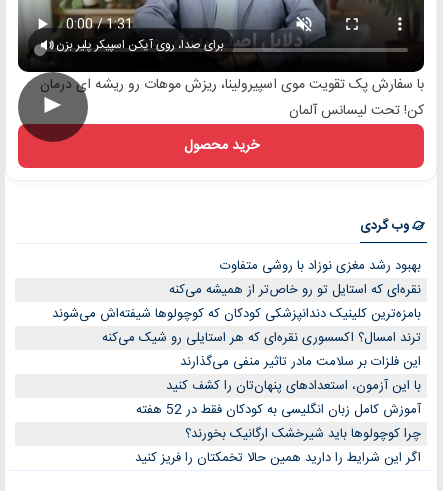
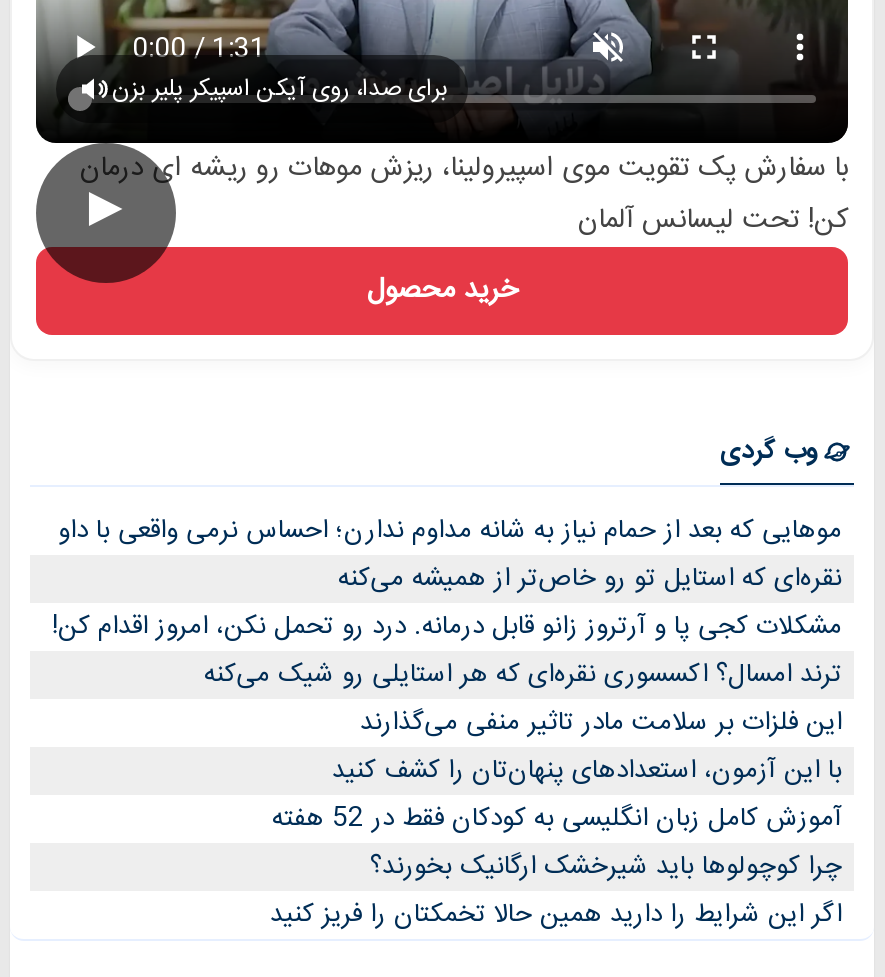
[220,255,421,277] بهبود رشد مغزی نوزاد با روشی متفاوت -> [58,510,842,554] موهایی که بعد از حمام نیاز به شانه مداوم ندارن؛ احساس نرمی واقعی با داو
[52,303,421,325] بامزه‌ترین کلینیک دندانپزشکی کودکان که کوچولوها شیفته‌اش می‌شوند -> [52,606,842,650] مشکلات کجی پا و آرتروز زانو قابل درمانه. درد رو تحمل نکن، امروز اقدام کن!

